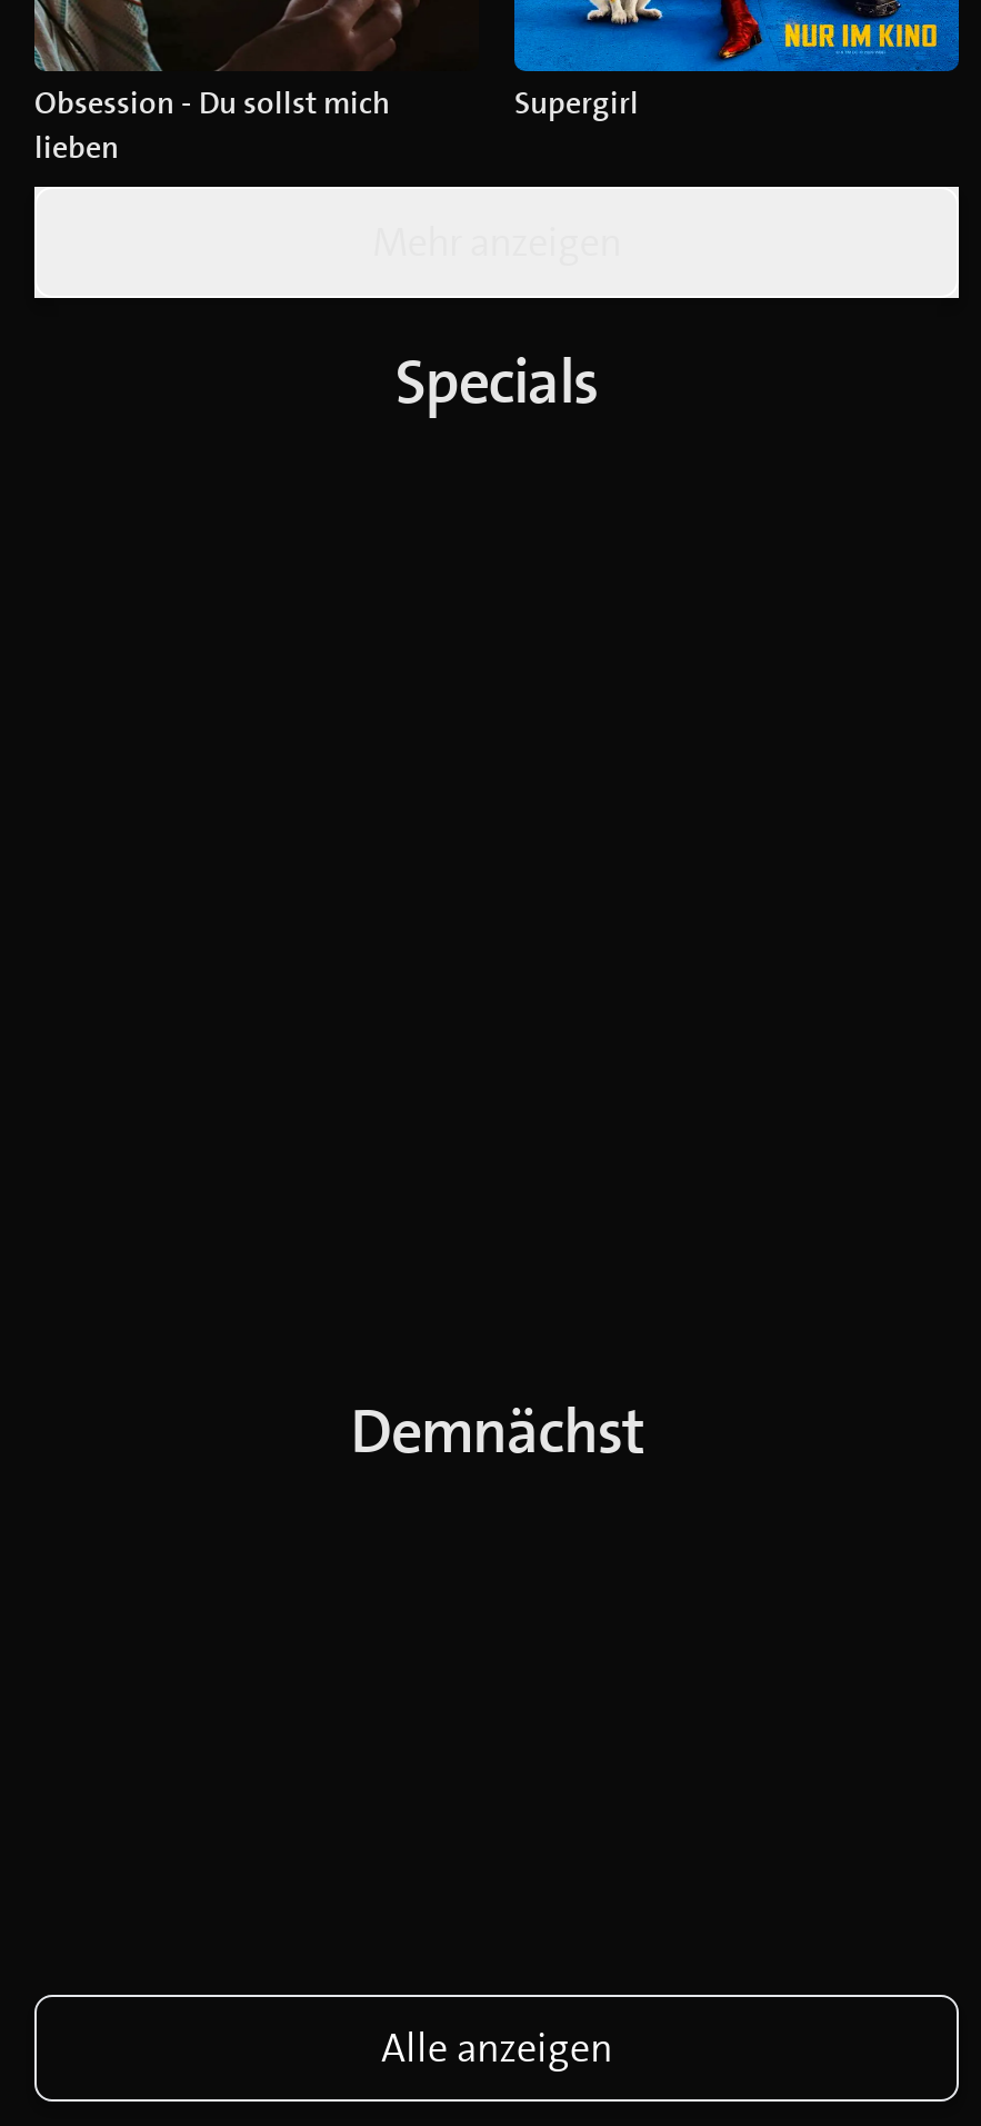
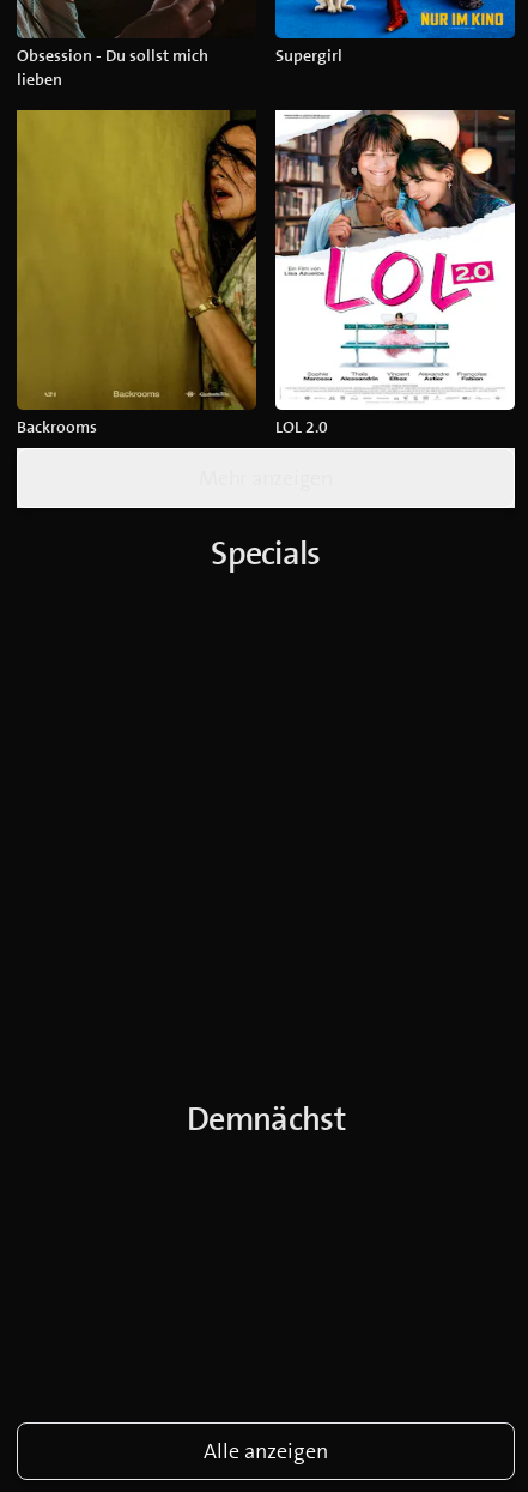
none -> [16,101,328,437] [image] | Backrooms | LOL 2.0
none -> [274,101,516,411] [image]

